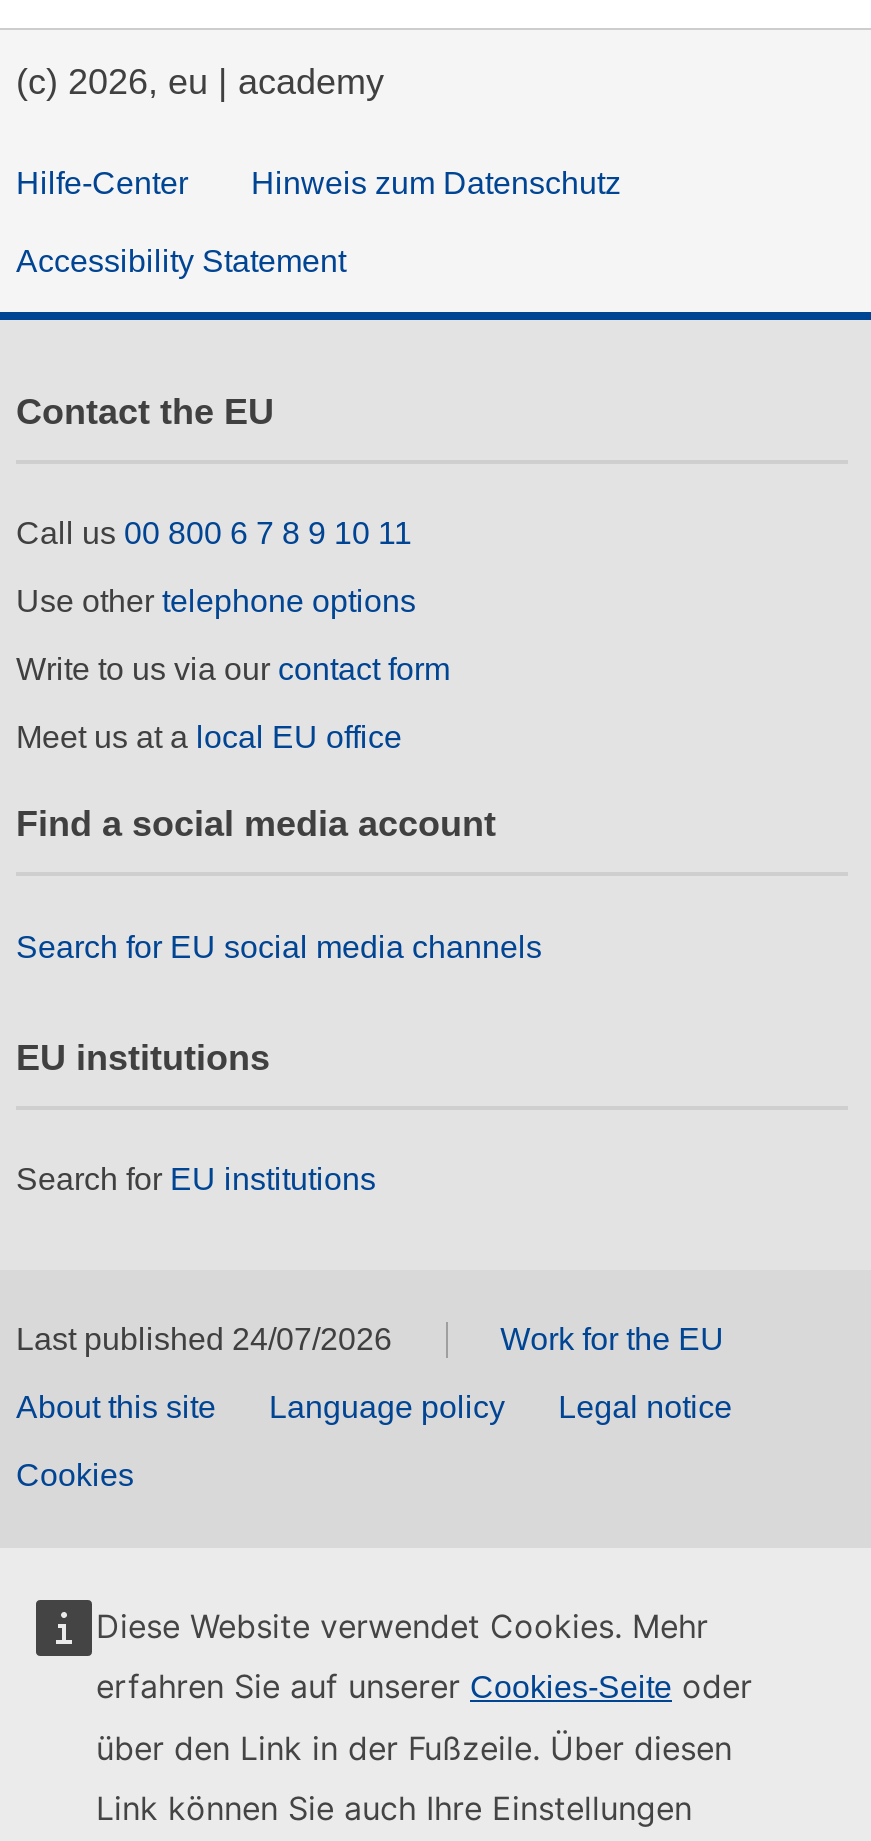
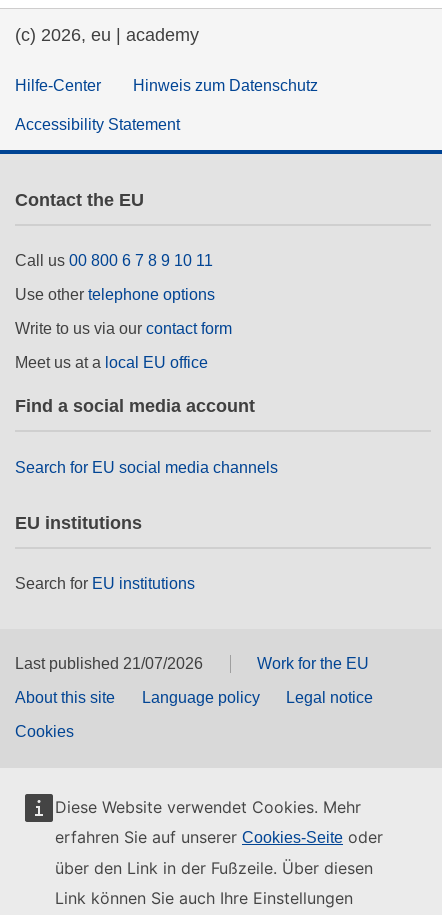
[16,1323,392,1357] Last published 24/07/2026 -> [15,655,203,672] Last published 21/07/2026

